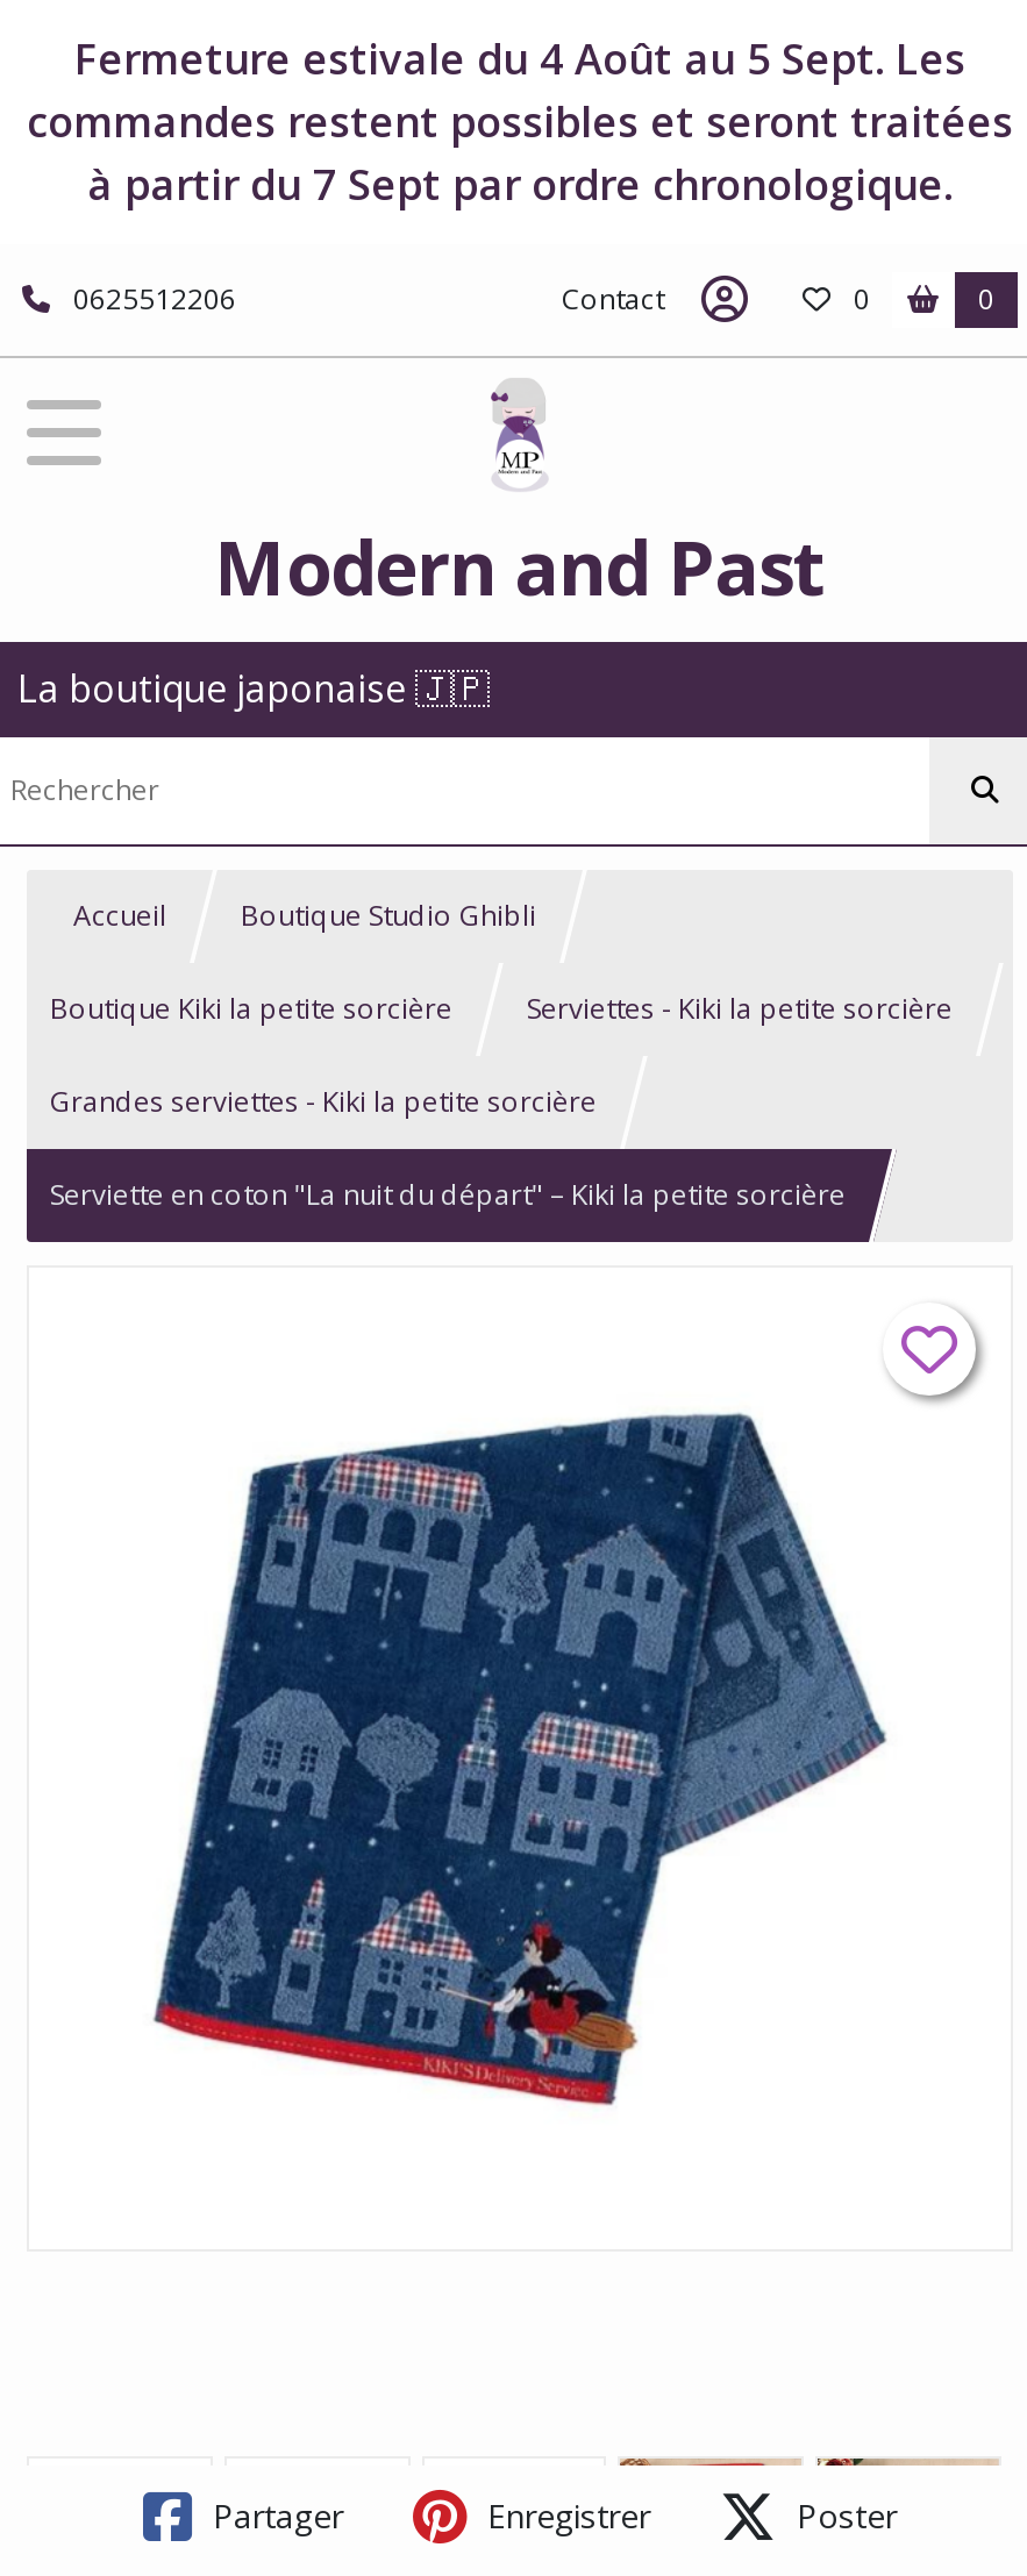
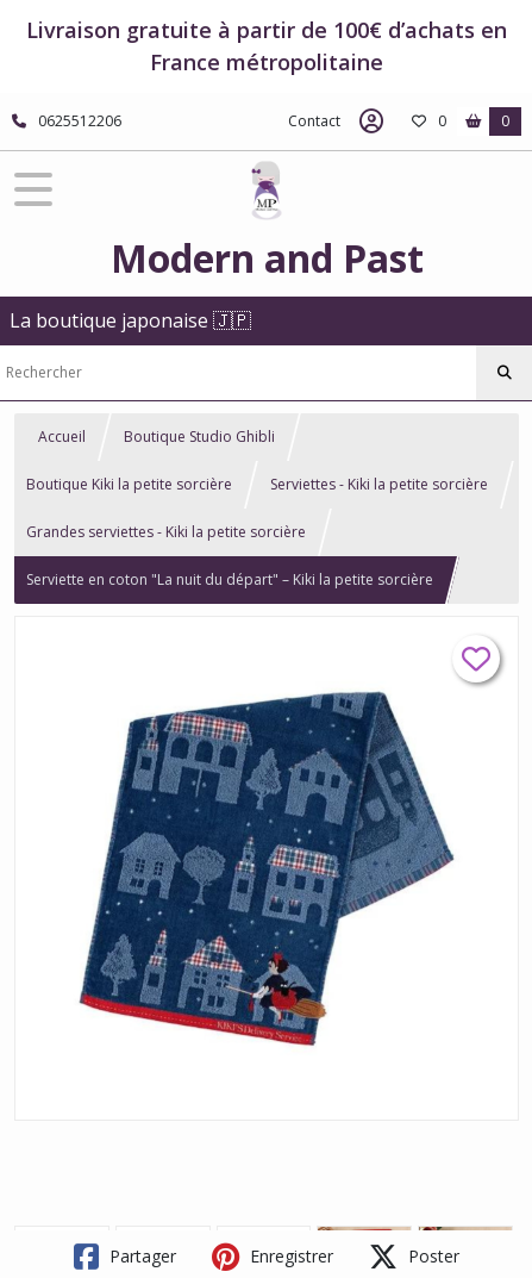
[27,30,1013,212] Fermeture estivale du 4 Août au 5 Sept. Les | commandes restent possibles et seront traitées | à partir du 7 Sept par ordre chronologique. -> [26,15,507,76] Livraison gratuite à partir de 100€ d’achats en | France métropolitaine

